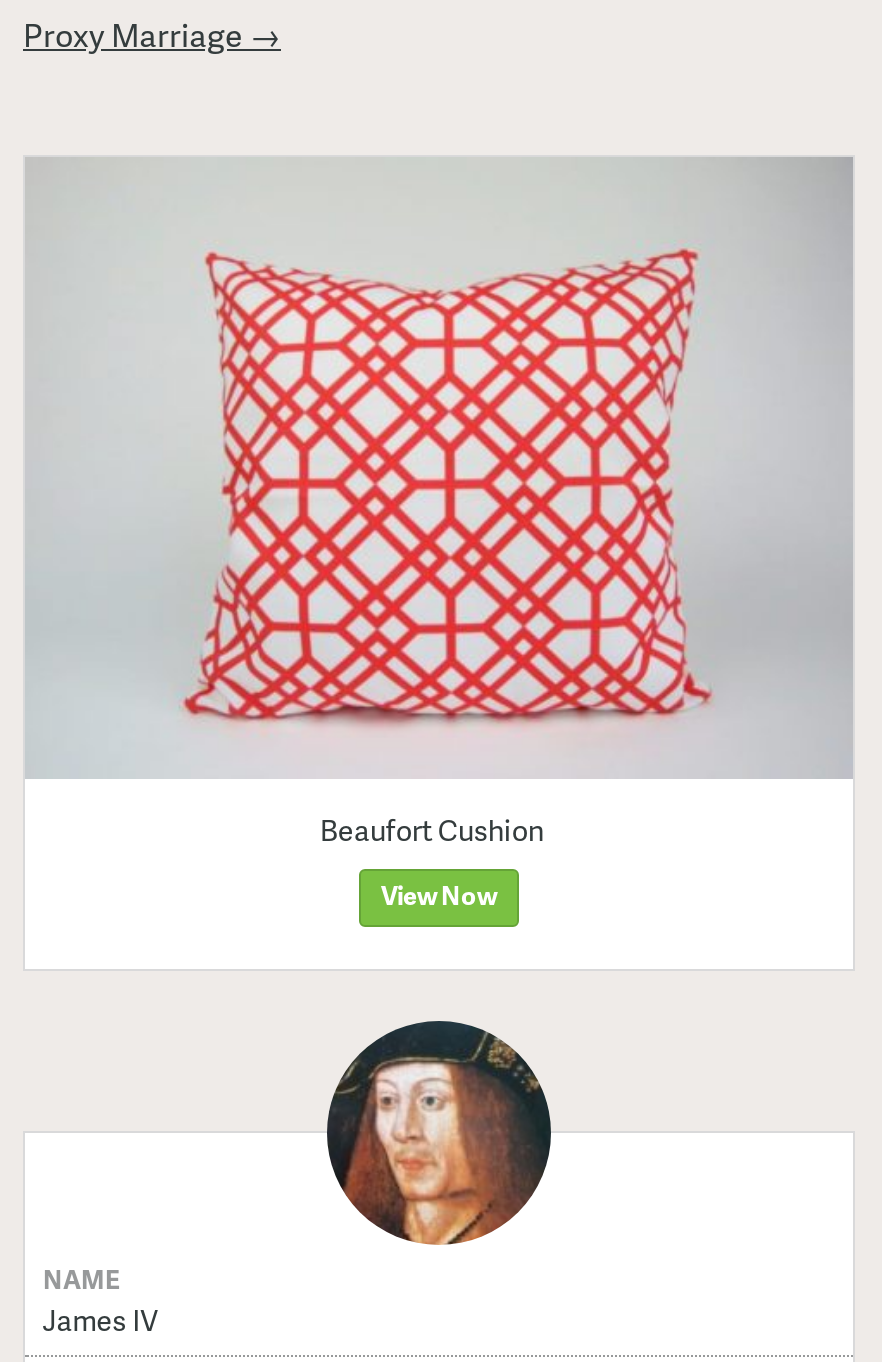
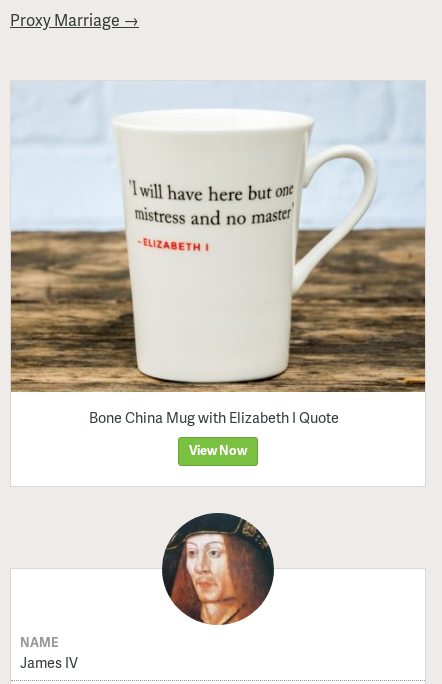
[25,157,853,848] [image] | Beaufort Cushion -> [10,82,426,426] [image] | Bone China Mug with Elizabeth I Quote

